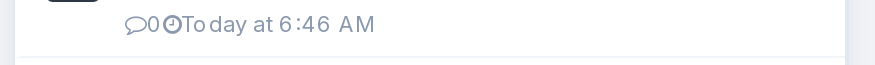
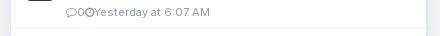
[181,10,375,38] Today at 6:46 AM -> [94,5,210,19] Yesterday at 6:07 AM

